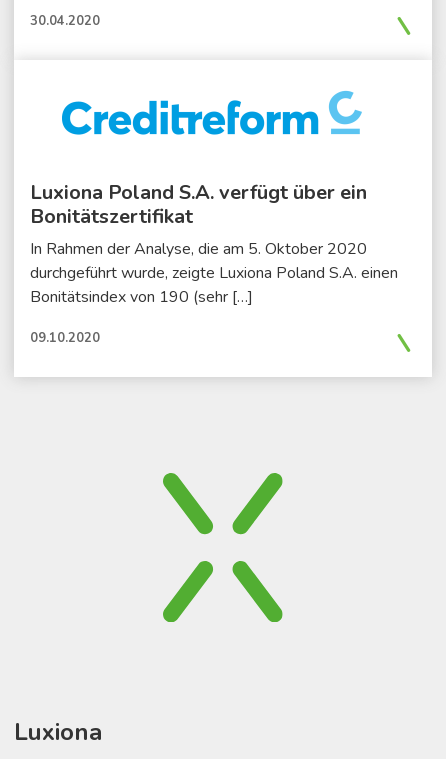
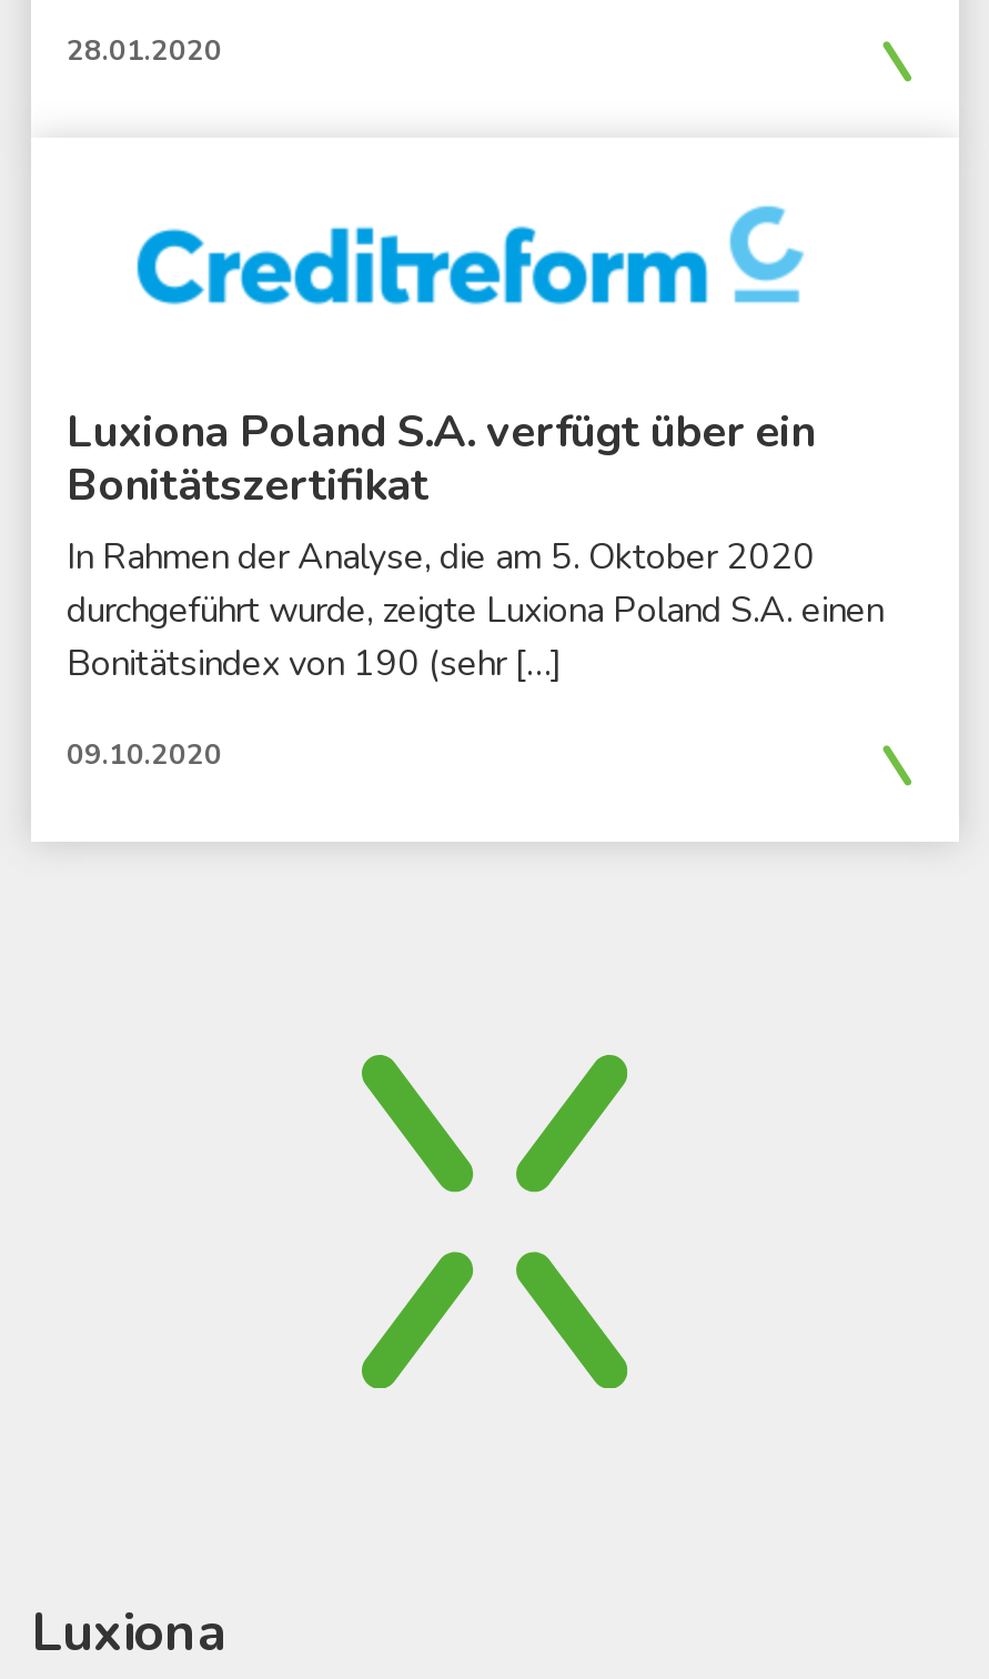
[30,12,100,30] 30.04.2020 -> [67,33,222,73] 28.01.2020

